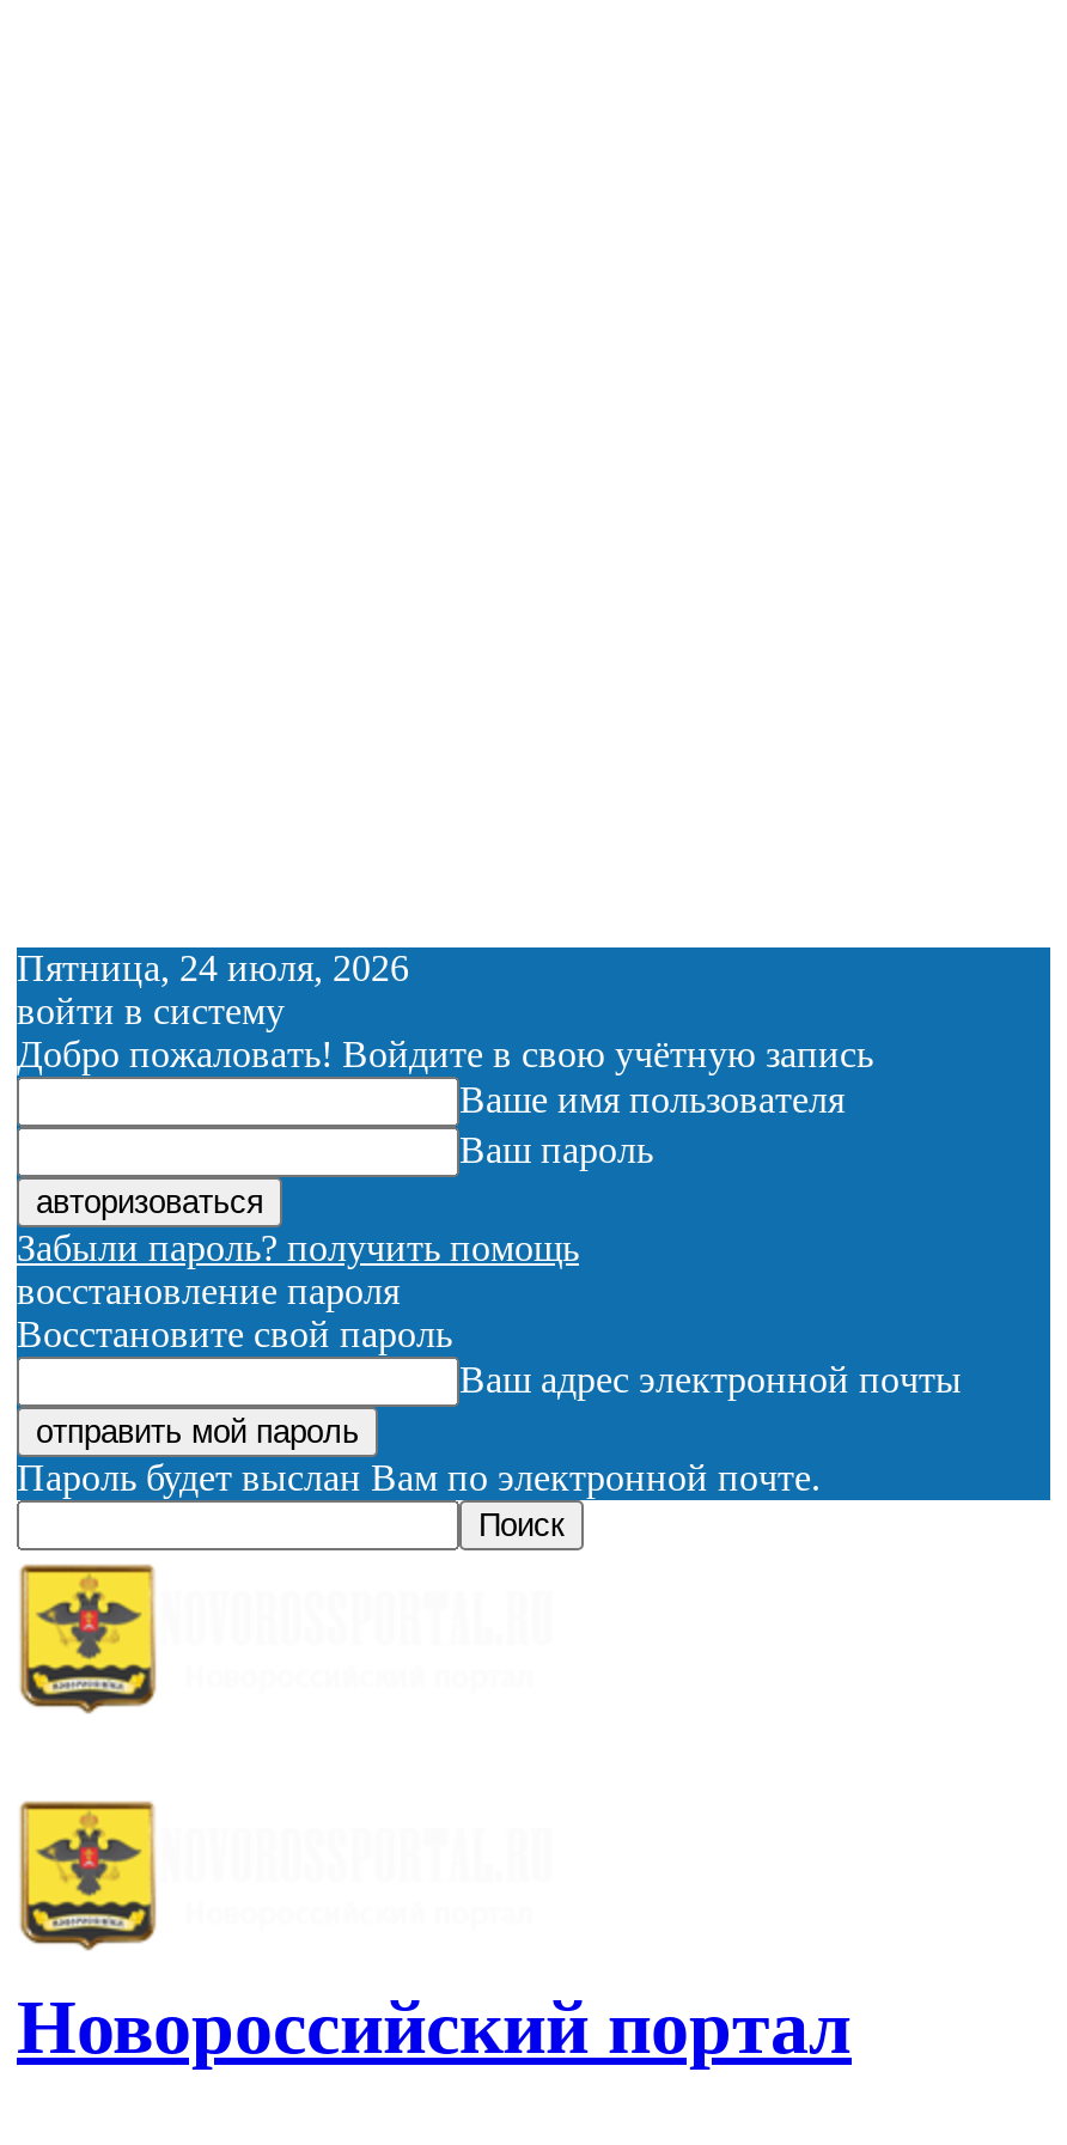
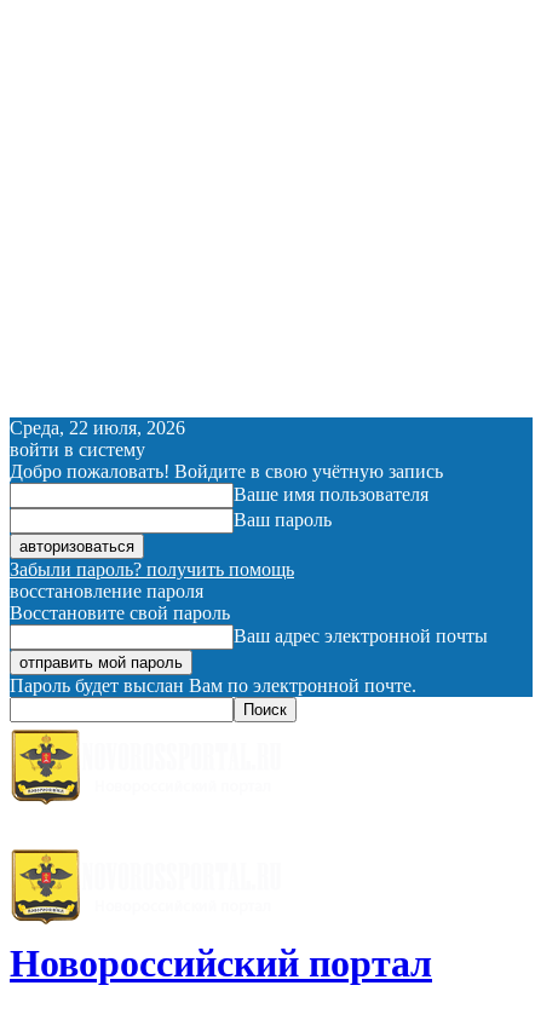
[17,947,409,988] Пятница, 24 июля, 2026 -> [10,417,185,438] Среда, 22 июля, 2026

